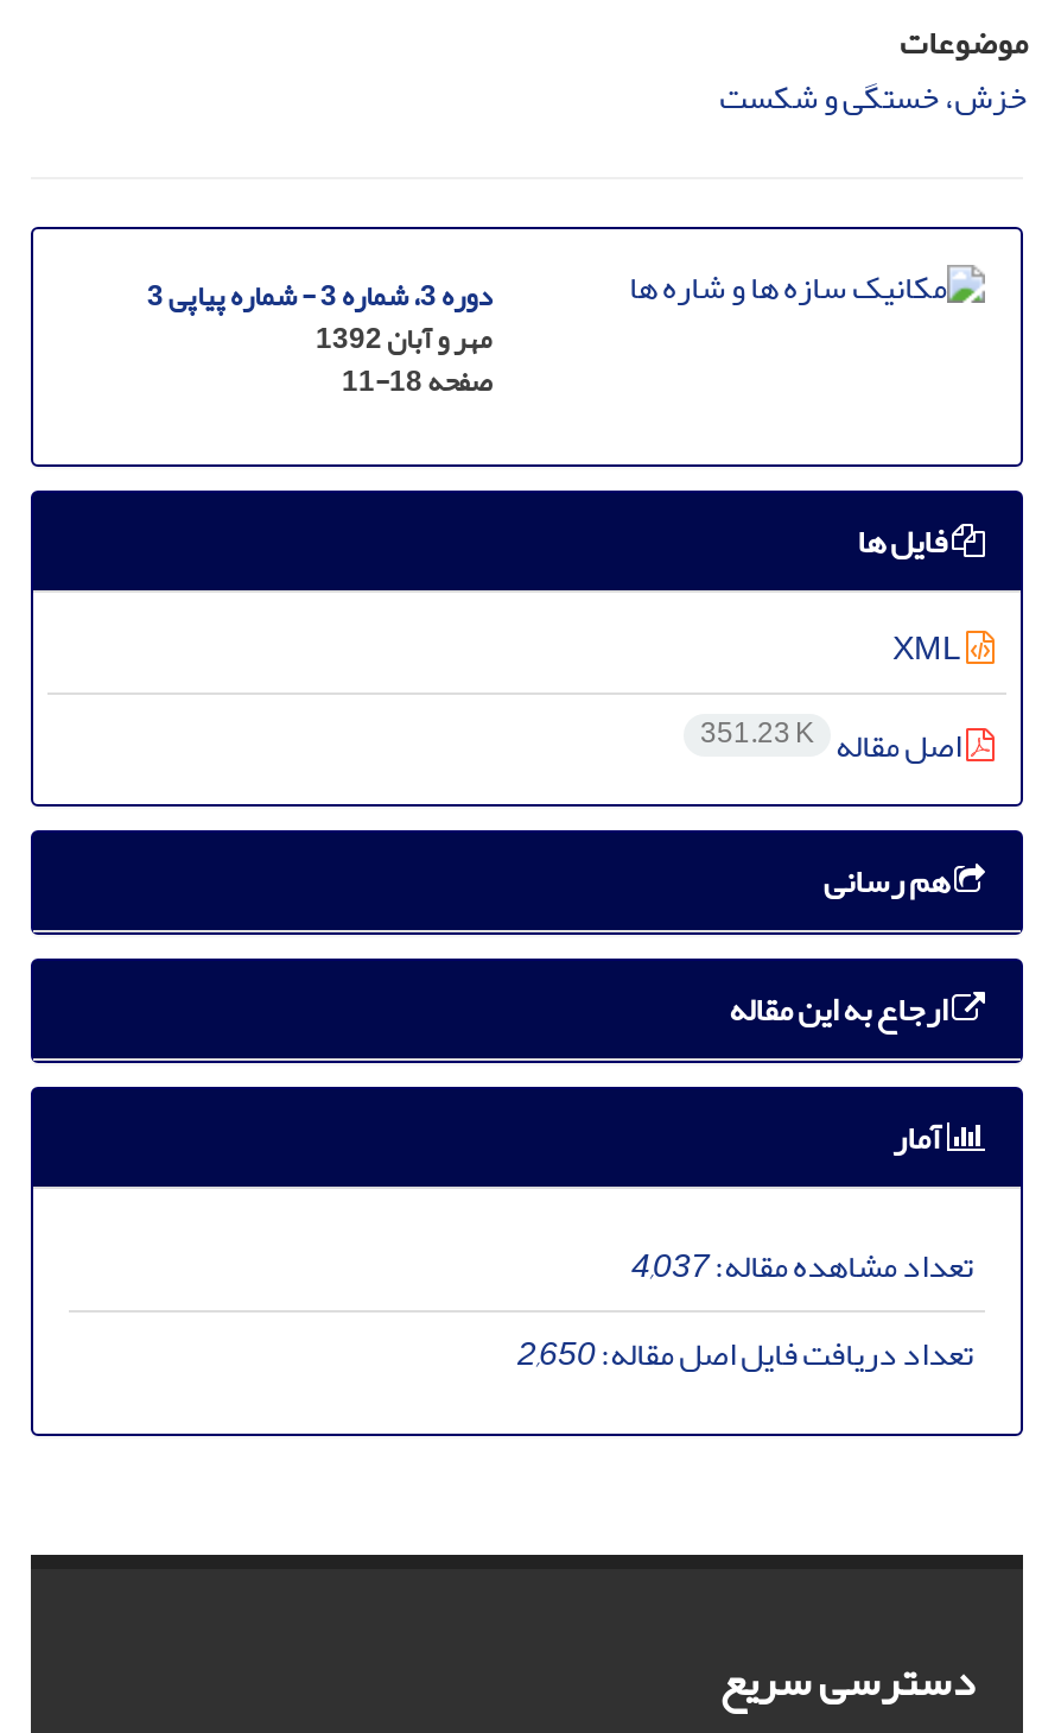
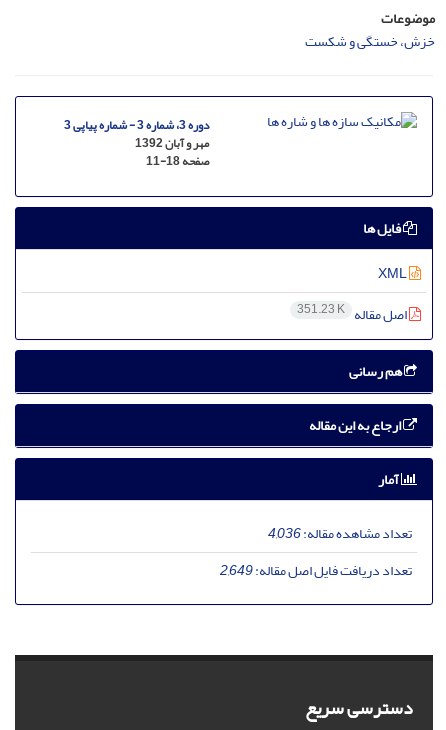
[631,1234,973,1298] تعداد مشاهده مقاله:4,037 -> [268,520,412,547] تعداد مشاهده مقاله:4,036
[517,1322,973,1386] تعداد دریافت فایل اصل مقاله:2,650 -> [220,557,412,584] تعداد دریافت فایل اصل مقاله:2,649

